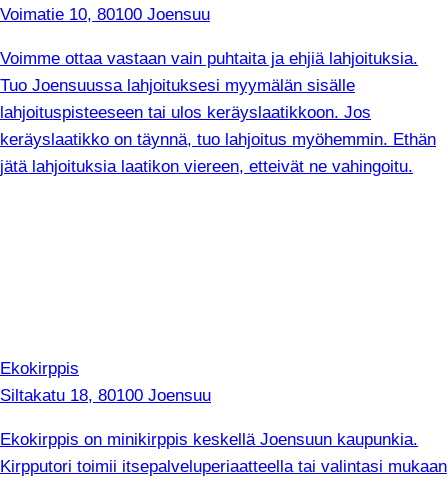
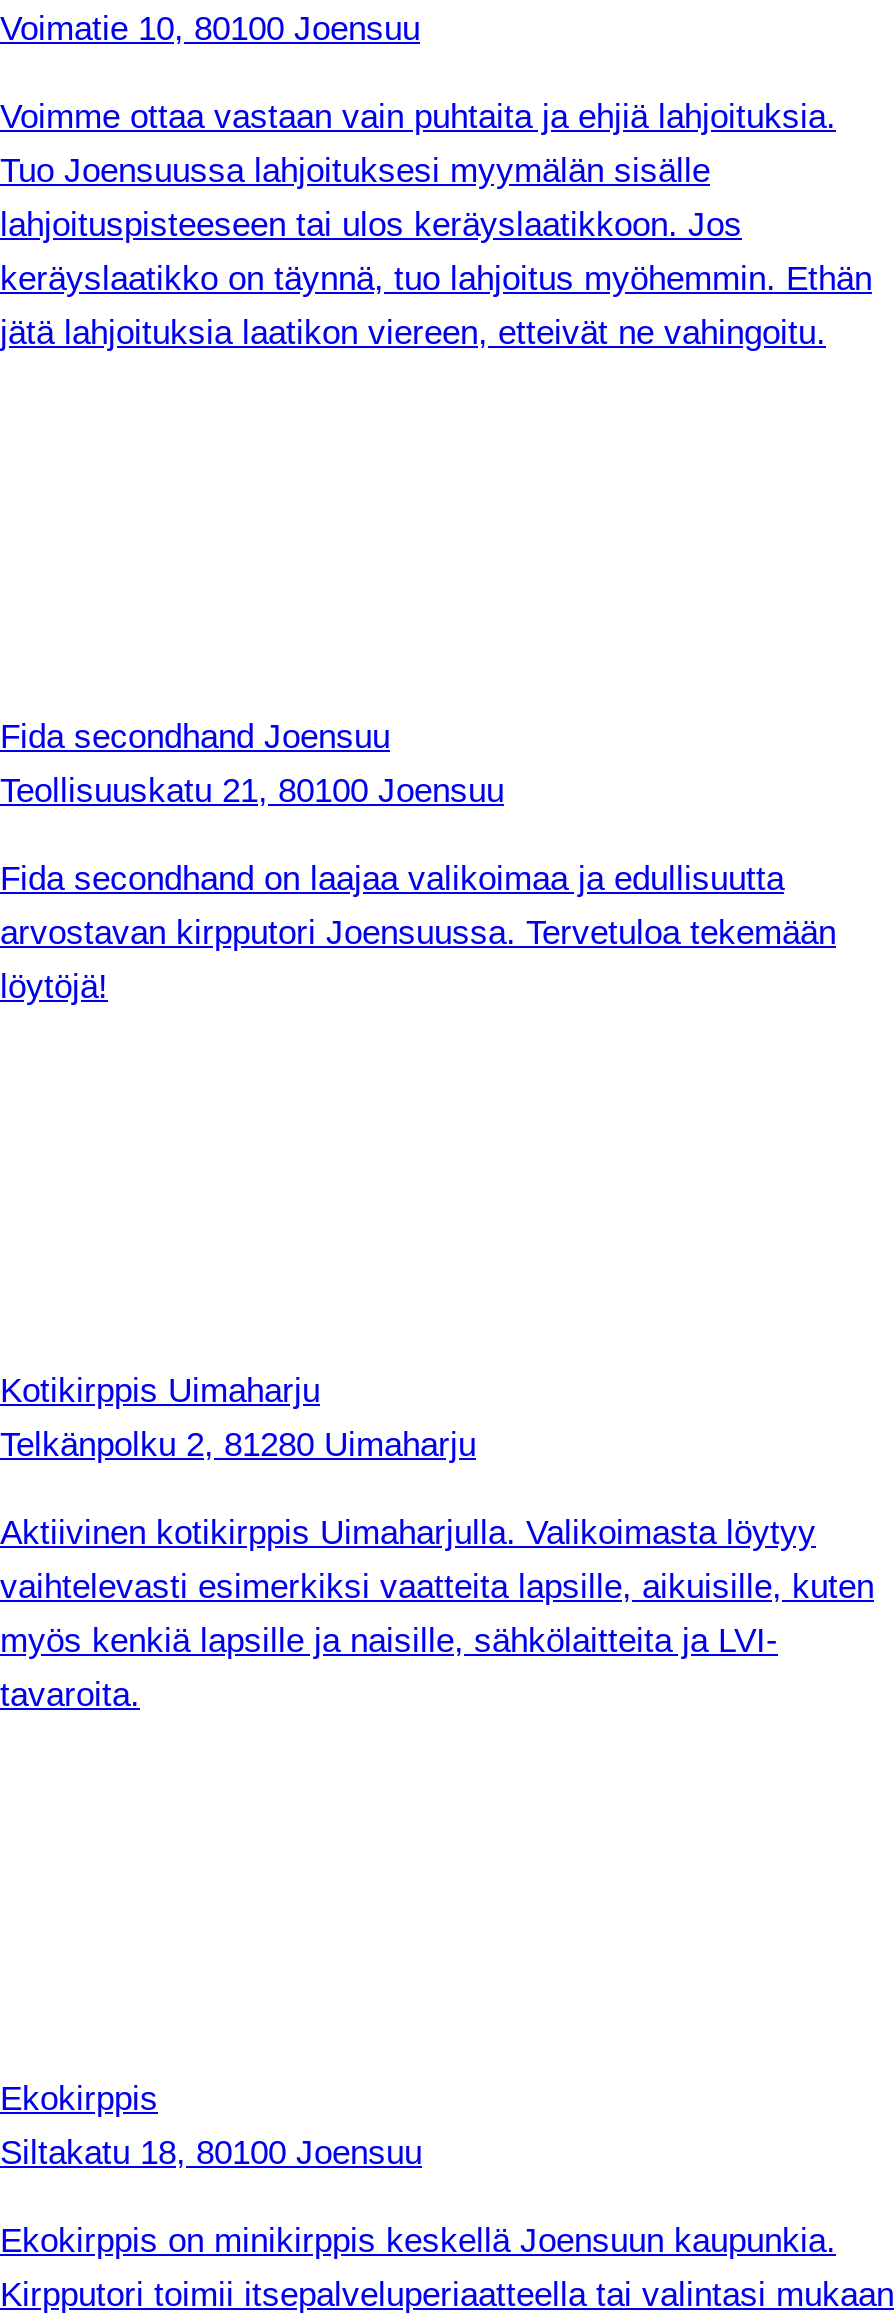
none -> [0,717,836,1005] Fida secondhand Joensuu | Teollisuuskatu 21, 80100 Joensuu | Fida secondhand on laajaa valikoimaa ja edullisuutta | arvostavan kirpputori Joensuussa. Tervetuloa tekemään | löytöjä!
none -> [0,1371,874,1713] Kotikirppis Uimaharju | Telkänpolku 2, 81280 Uimaharju | Aktiivinen kotikirppis Uimaharjulla. Valikoimasta löytyy | vaihtelevasti esimerkiksi vaatteita lapsille, aikuisille, kuten | myös kenkiä lapsille ja naisille, sähkölaitteita ja LVI- | tavaroita.

